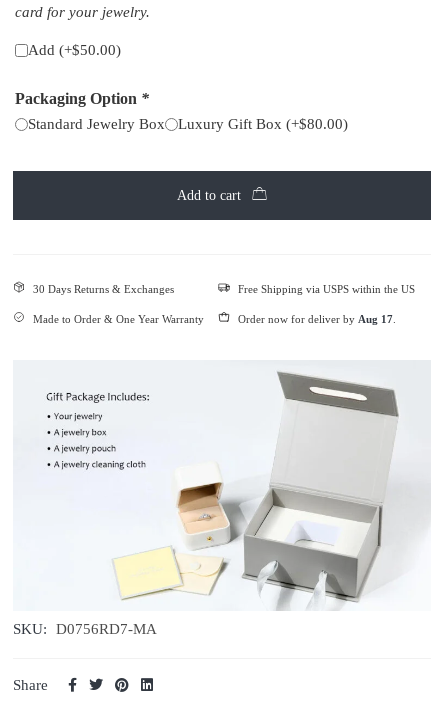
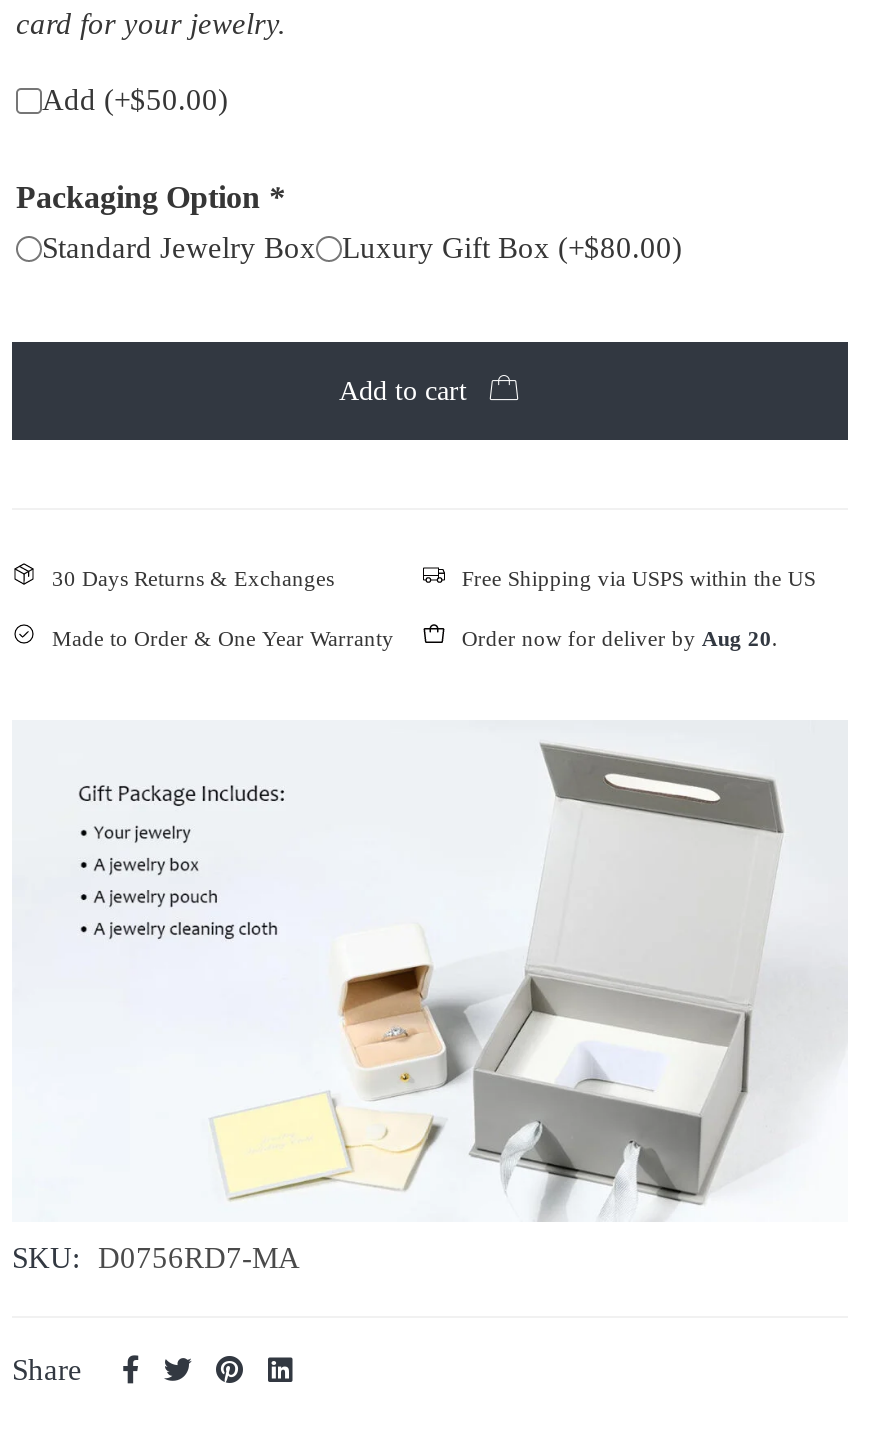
[238,313,396,325] Order now for deliver by Aug 17. -> [462,626,778,650] Order now for deliver by Aug 20.

